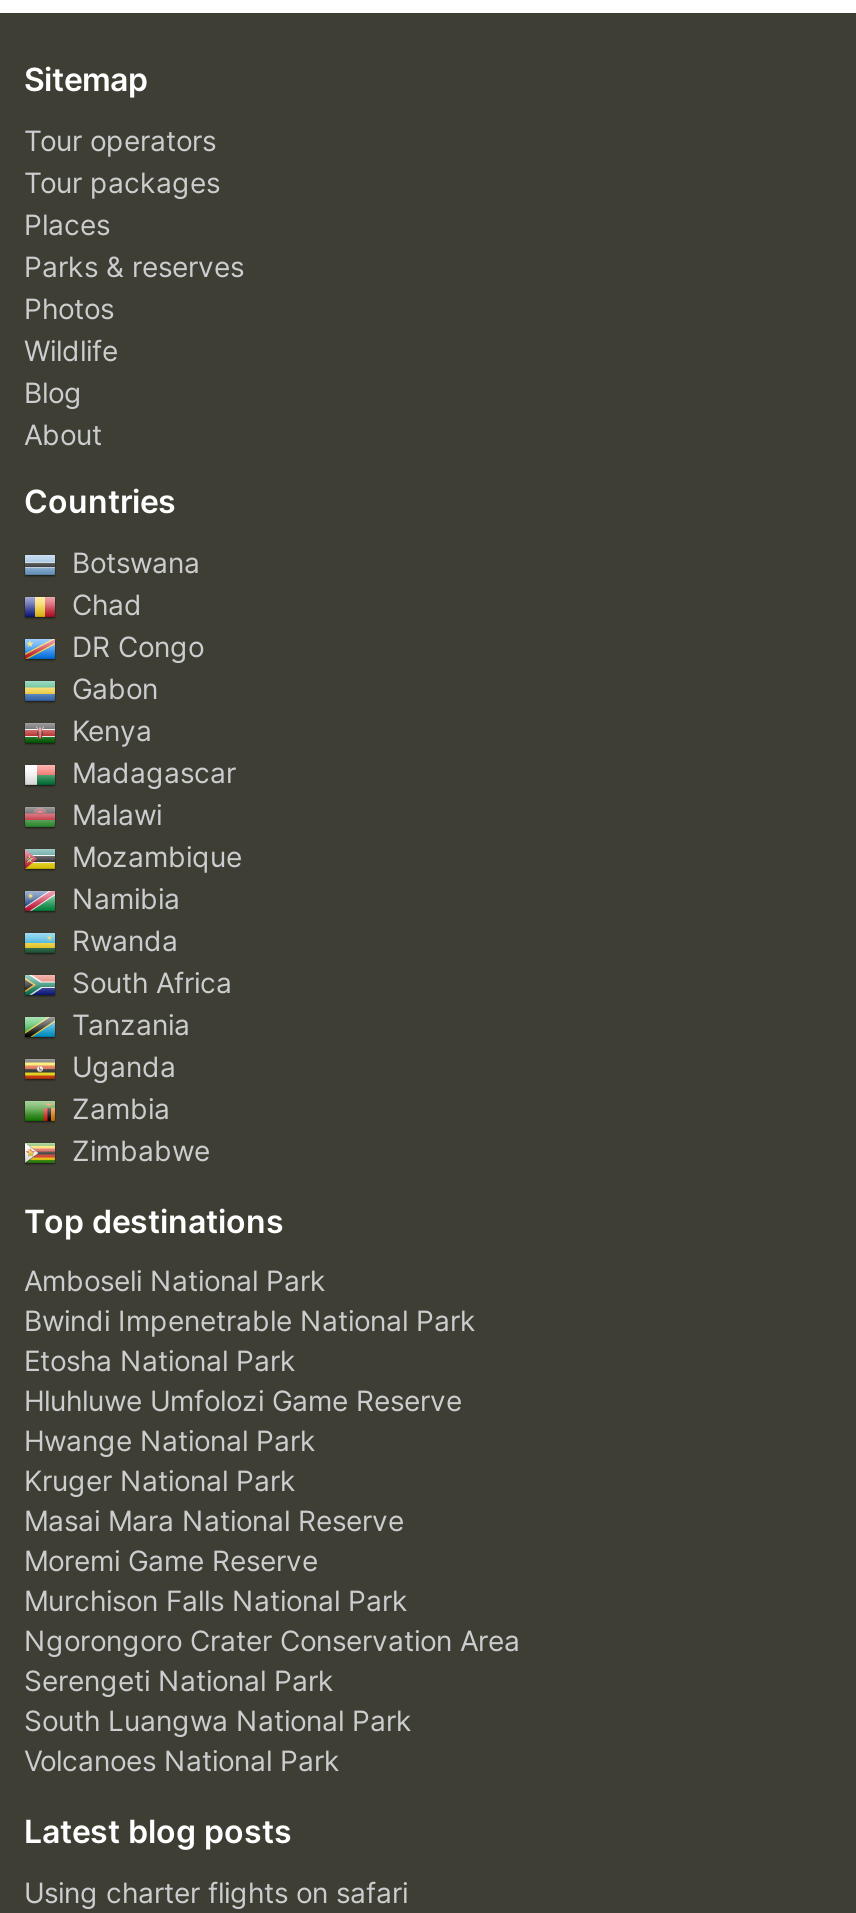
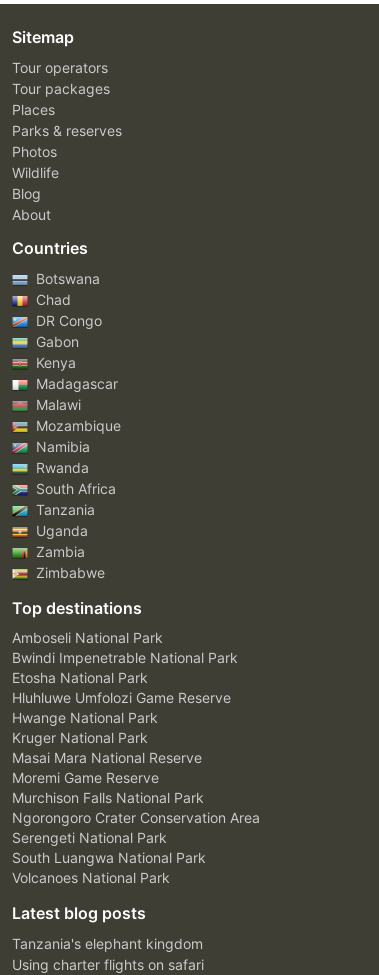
none -> [12,934,203,951] Tanzania's elephant kingdom

